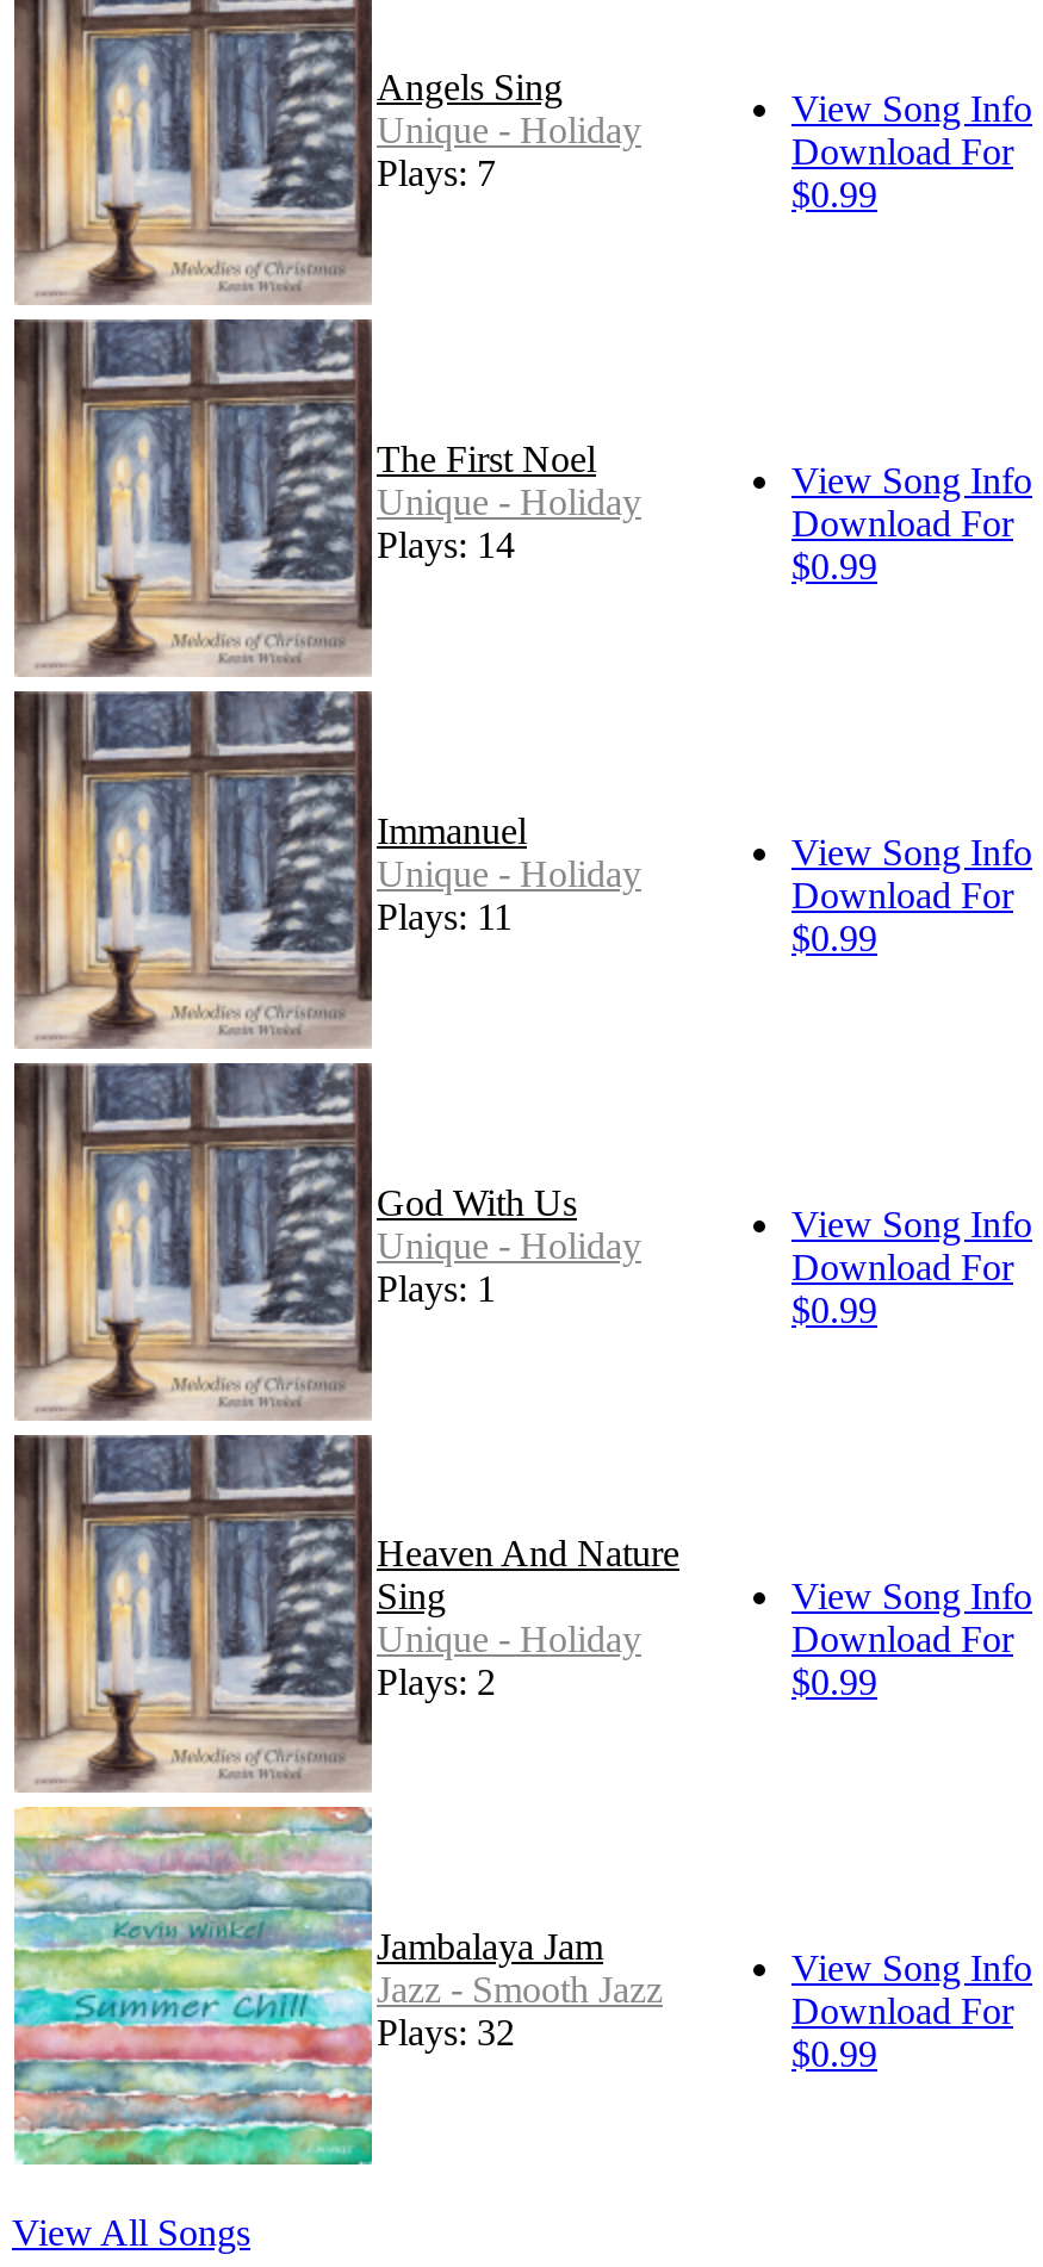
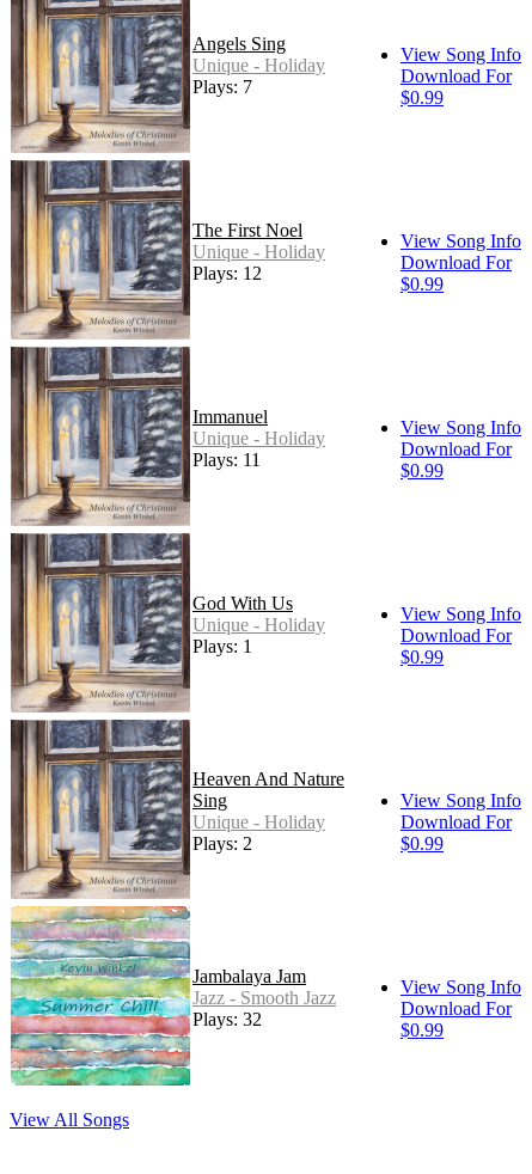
[377,523,515,564] Plays: 14 -> [192,262,262,283] Plays: 12

